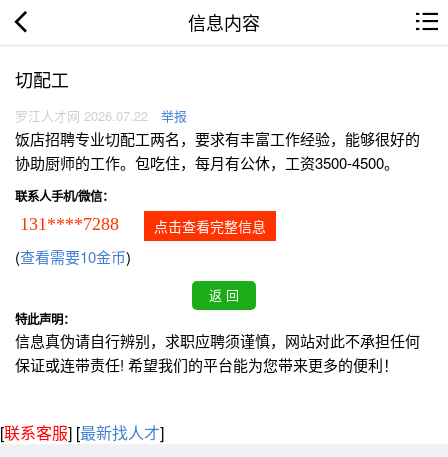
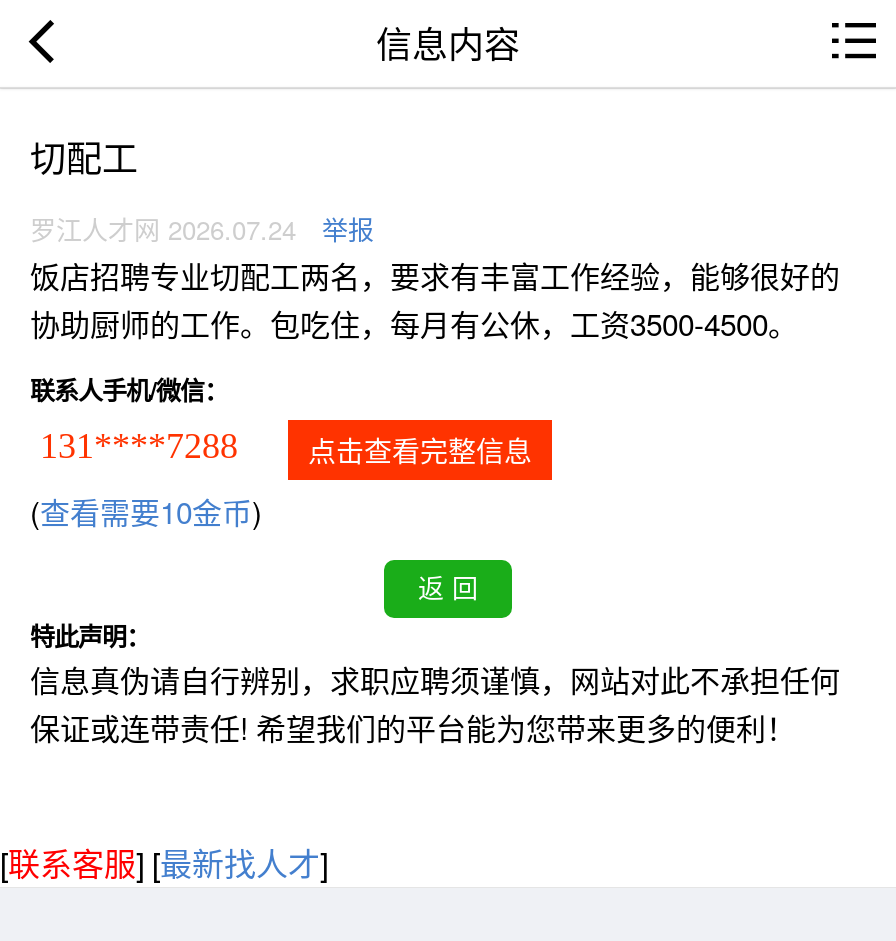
[15,106,187,125] 罗江人才网 2026.07.22 举报 -> [30,210,374,248] 罗江人才网 2026.07.24 举报

